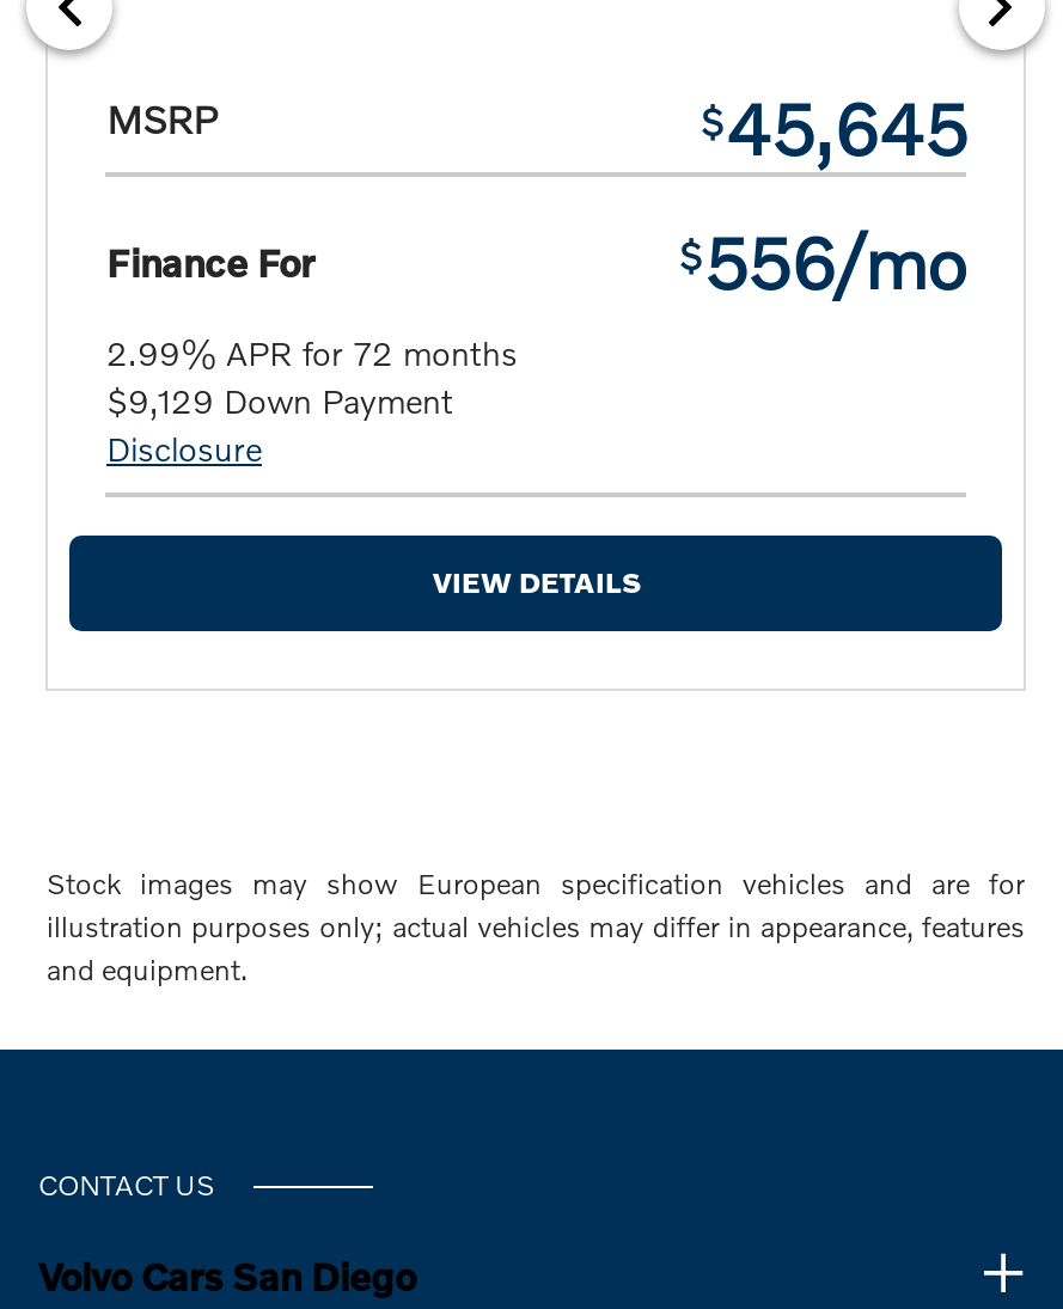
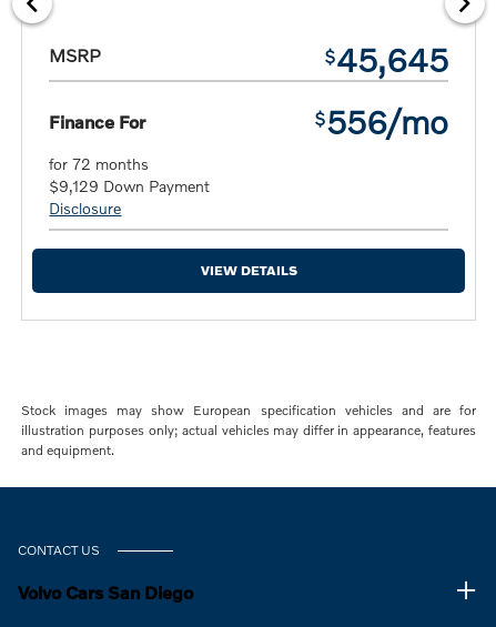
[106,332,518,373] 2.99% APR for 72 months -> [49,154,149,173] for 72 months

